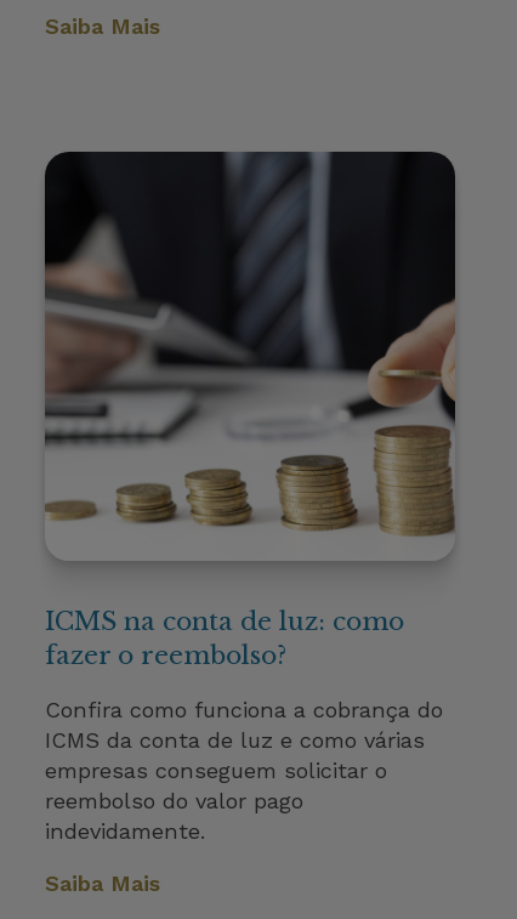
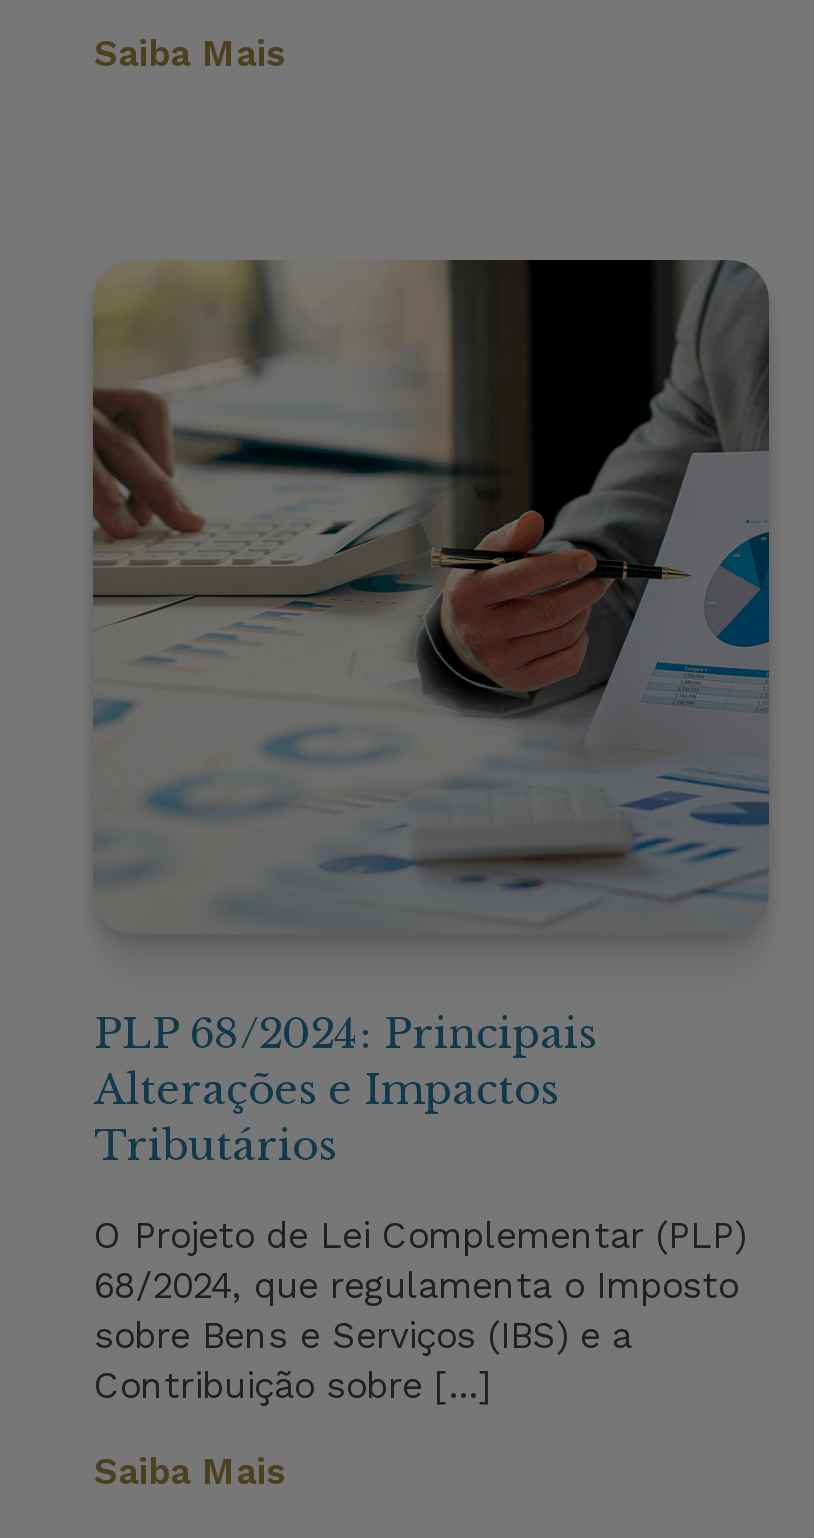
[44,151,456,672] [image] | ICMS na conta de luz: como | fazer o reembolso? -> [91,258,771,1172] [image] | PLP 68/2024: Principais | Alterações e Impactos | Tributários
[46,697,444,844] Confira como funciona a cobrança do | ICMS da conta de luz e como várias | empresas conseguem solicitar o | reembolso do valor pago | indevidamente. -> [94,1215,746,1407] O Projeto de Lei Complementar (PLP) | 68/2024, que regulamenta o Imposto | sobre Bens e Serviços (IBS) e a | Contribuição sobre […]

